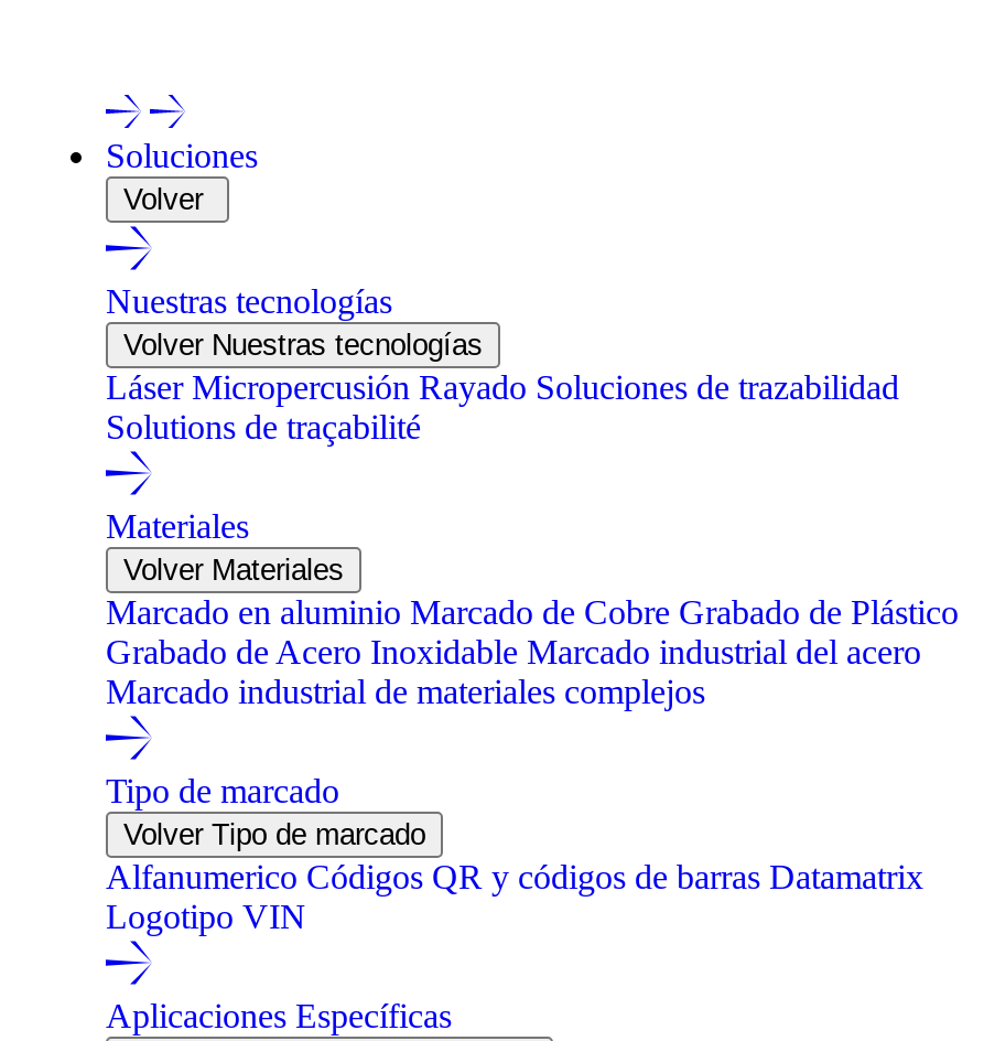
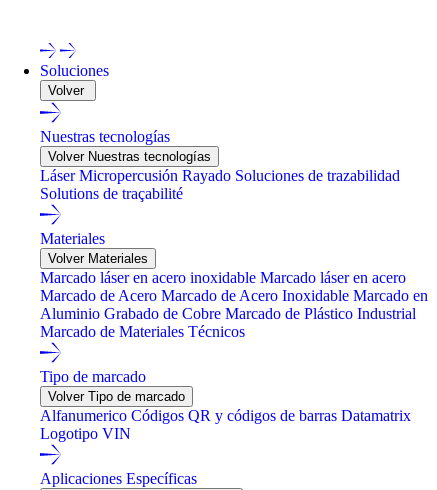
[106,593,959,710] Marcado en aluminio Marcado de Cobre Grabado de Plástico | Grabado de Acero Inoxidable Marcado industrial del acero | Marcado industrial de materiales complejos -> [40,269,428,340] Marcado láser en acero inoxidable Marcado láser en acero | Marcado de Acero Marcado de Acero Inoxidable Marcado en | Aluminio Grabado de Cobre Marcado de Plástico Industrial | Marcado de Materiales Técnicos

